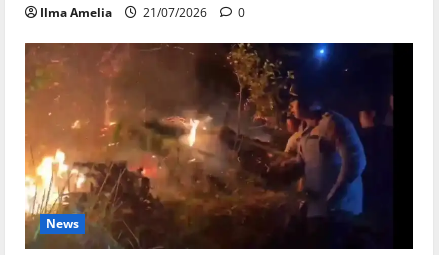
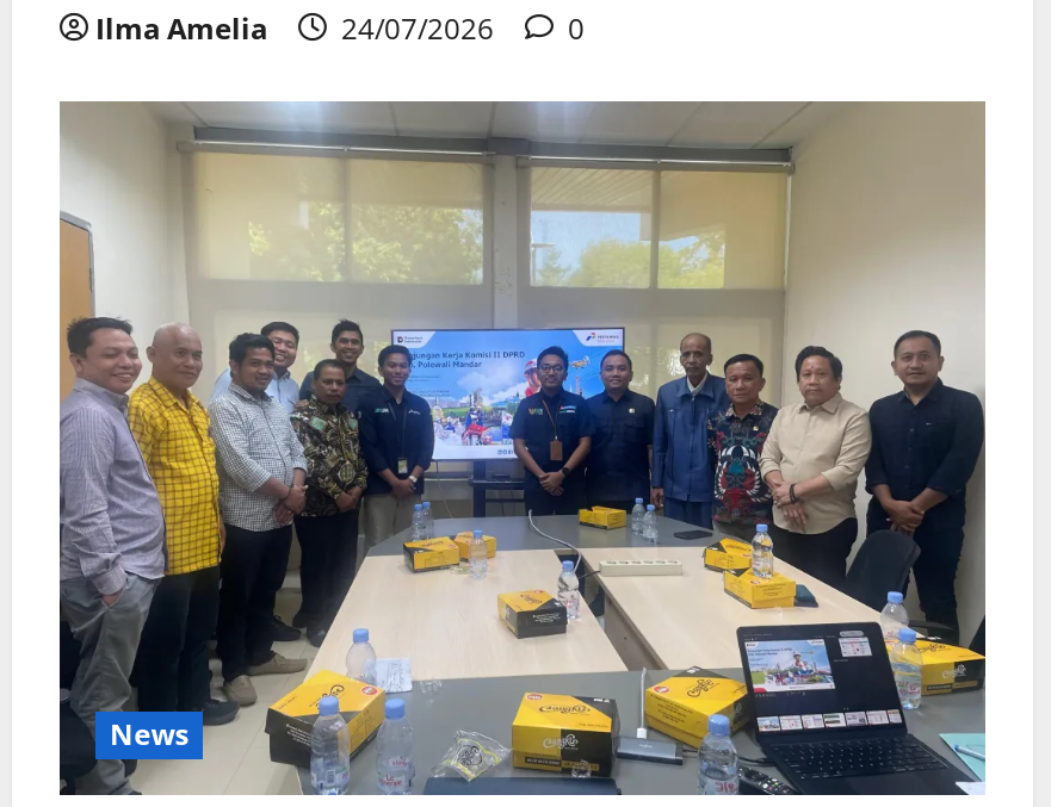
[40,4,245,21] Ilma Amelia 21/07/2026 0 -> [95,9,585,49] Ilma Amelia 24/07/2026 0
[24,42,414,250] [image] -> [57,100,988,796] [image]

